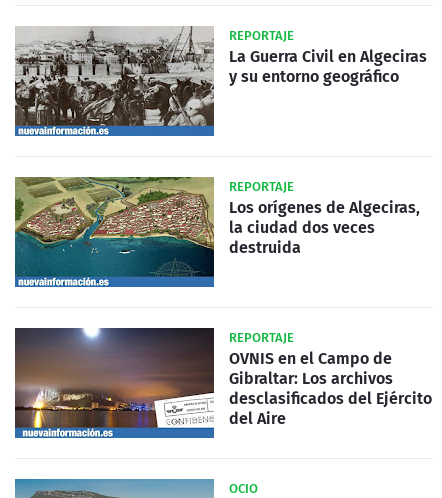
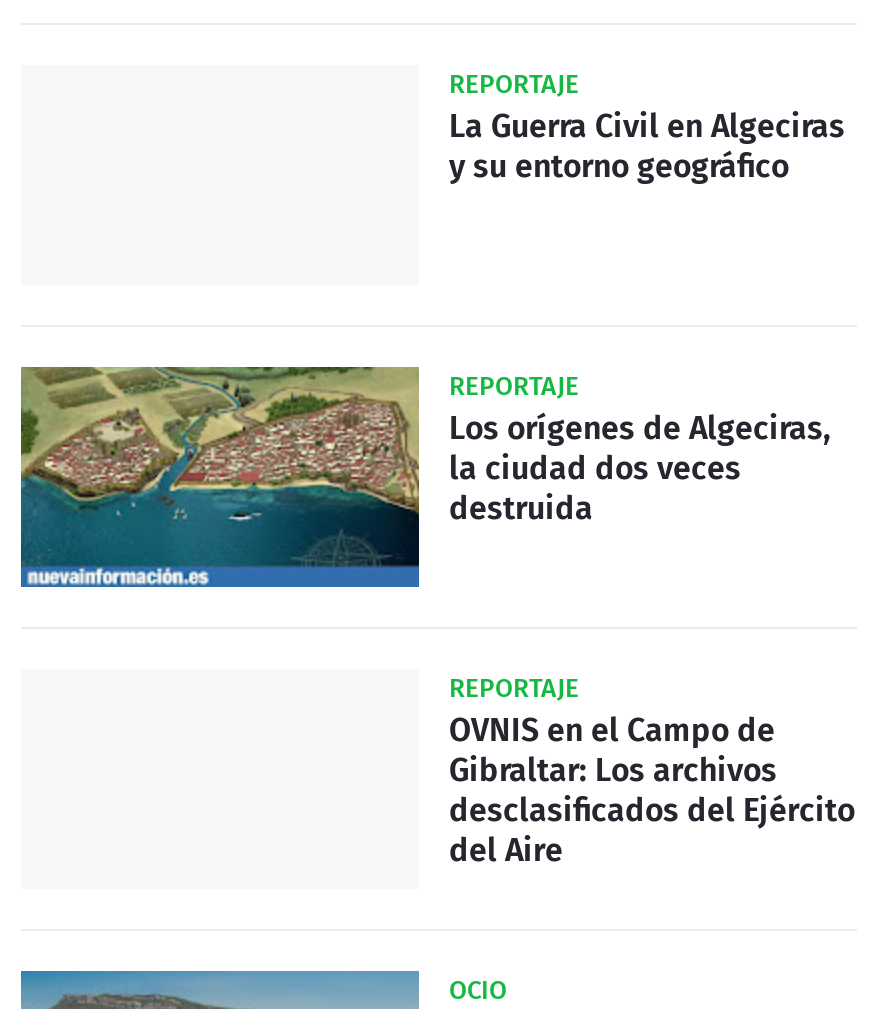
[14,25,215,137] [image] -> none
[14,327,215,439] [image] -> none

